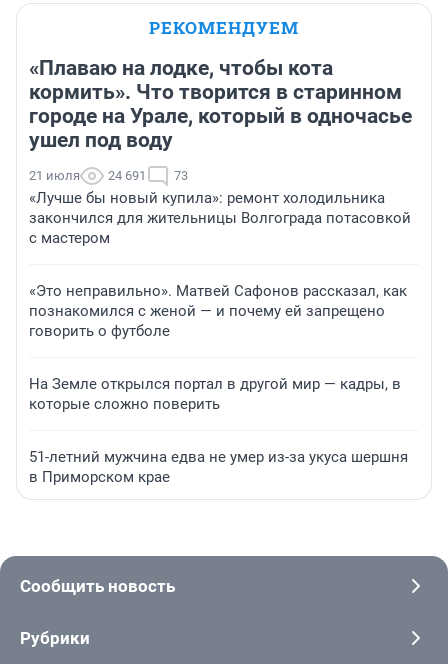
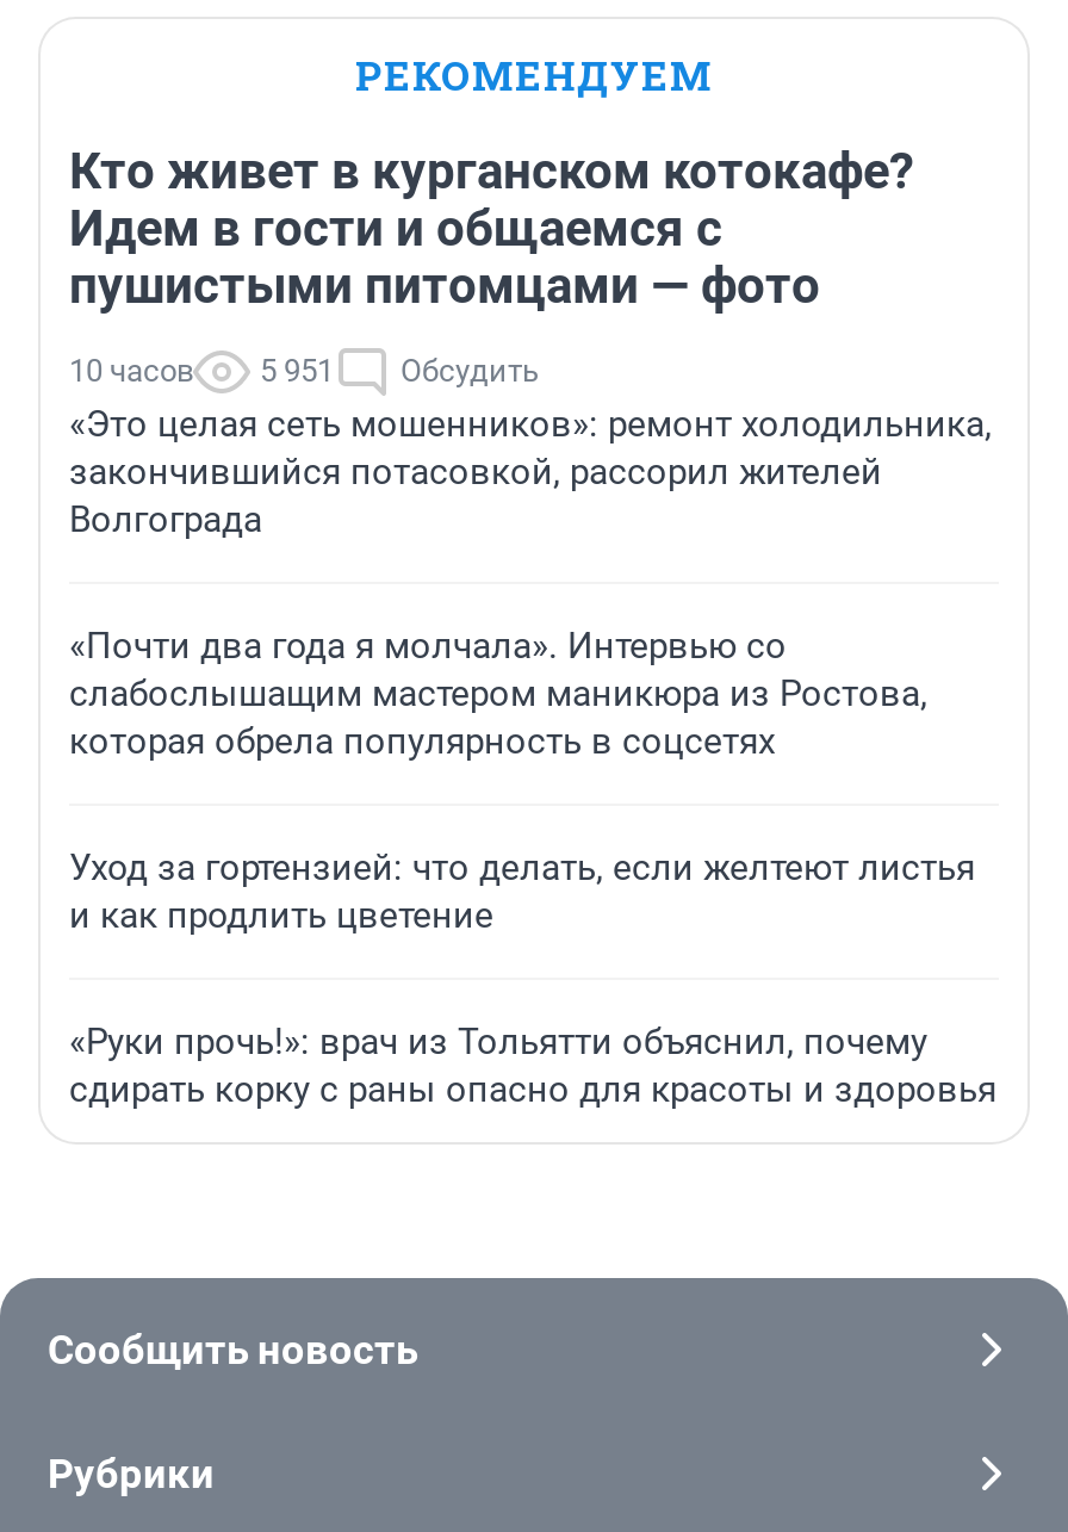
[29,56,412,152] «Плаваю на лодке, чтобы кота | кормить». Что творится в старинном | городе на Урале, который в одночасье | ушел под воду -> [69,142,913,314] Кто живет в курганском котокафе? | Идем в гости и общаемся с | пушистыми питомцами — фото
[29,168,411,247] 21 июля | 24 691 | 73 | «Лучше бы новый купила»: ремонт холодильника | закончился для жительницы Волгограда потасовкой | с мастером -> [69,352,992,541] 10 часов | 5 951 | Обсудить | «Это целая сеть мошенников»: ремонт холодильника, | закончившийся потасовкой, рассорил жителей | Волгограда
[29,282,407,340] «Это неправильно». Матвей Сафонов рассказал, как | познакомился с женой — и почему ей запрещено | говорить о футболе -> [69,624,927,762] «Почти два года я молчала». Интервью со | слабослышащим мастером маникюра из Ростова, | которая обрела популярность в соцсетях
[29,375,401,413] На Земле открылся портал в другой мир — кадры, в | которые сложно поверить -> [69,846,975,936] Уход за гортензией: что делать, если желтеют листья | и как продлить цветение
[29,448,408,486] 51-летний мужчина едва не умер из-за укуса шершня | в Приморском крае -> [69,1020,996,1110] «Руки прочь!»: врач из Тольятти объяснил, почему | сдирать корку с раны опасно для красоты и здоровья

